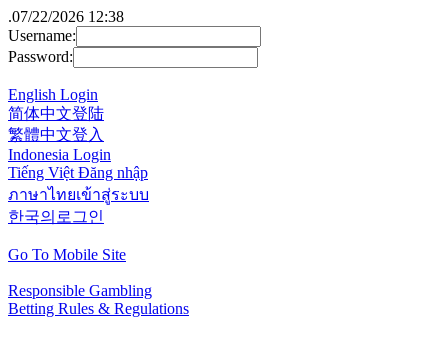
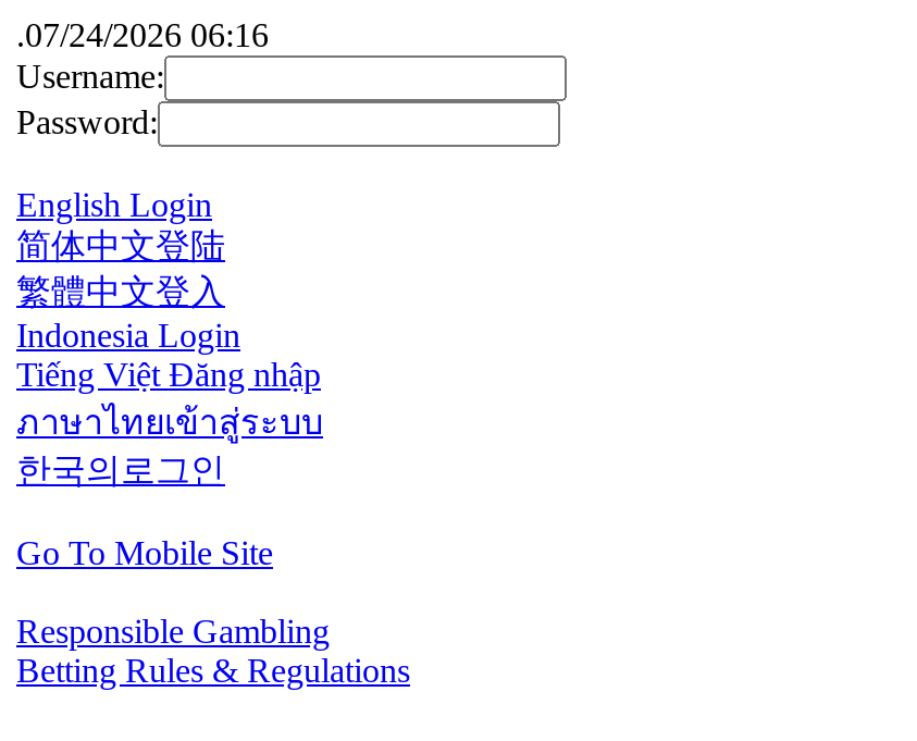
[8,8,124,25] .07/22/2026 12:38 -> [16,16,269,53] .07/24/2026 06:16

